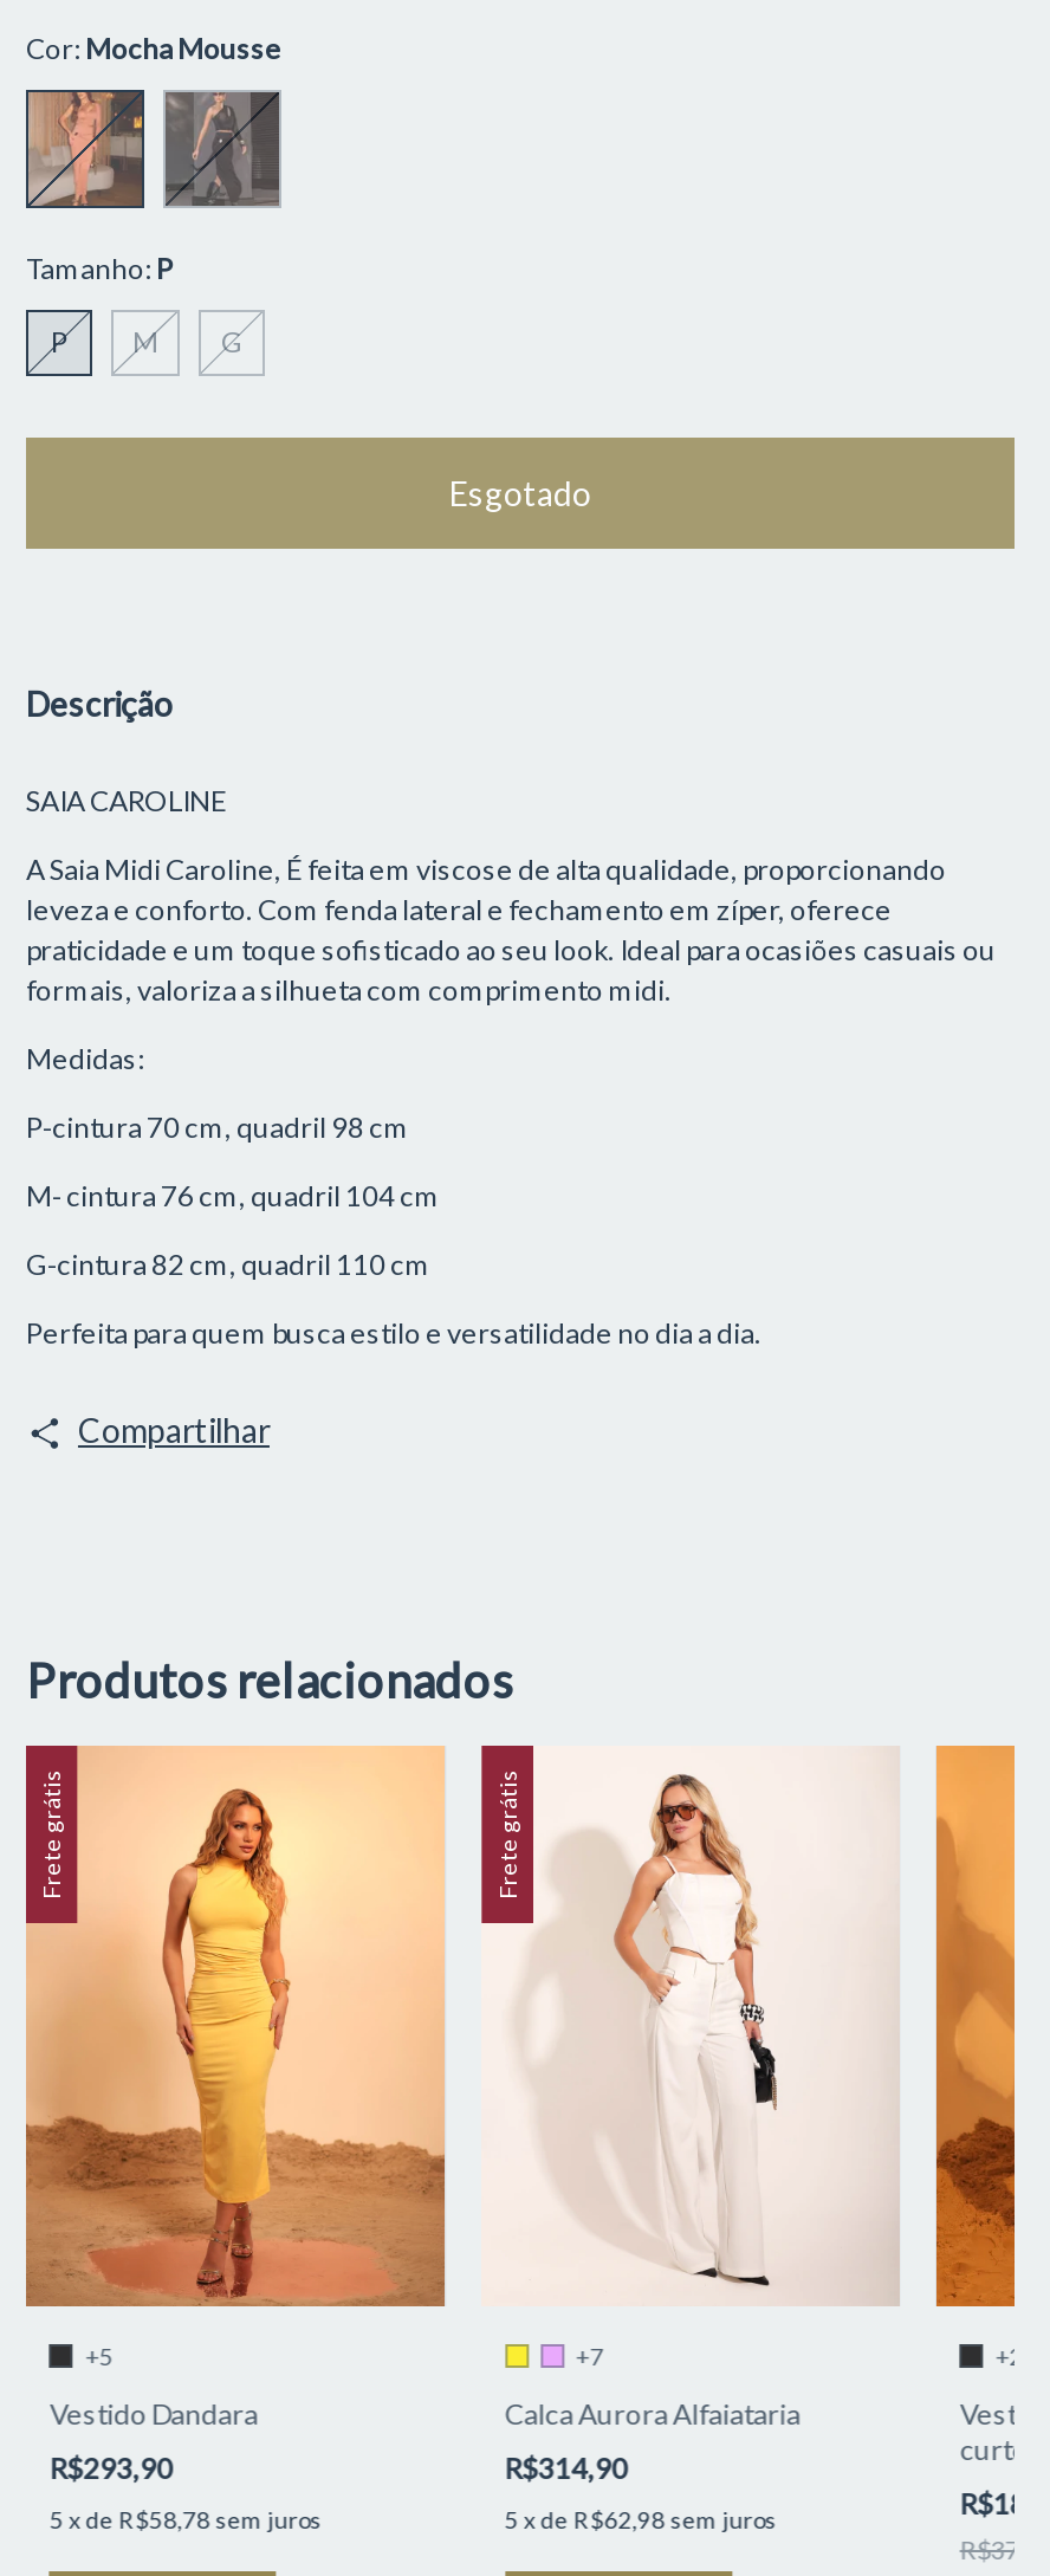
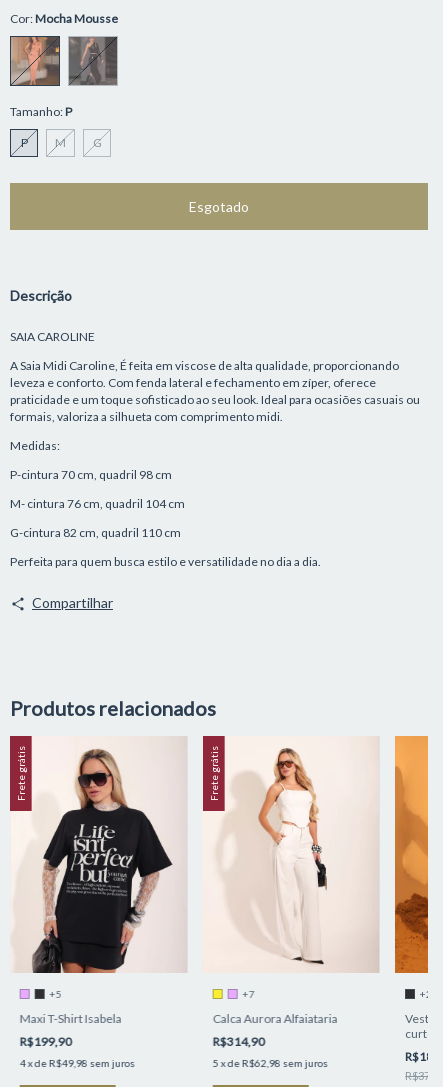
[24,1746,447,2431] [image] | Vestido Dandara -> [10,737,187,1026] [image] | Maxi T-Shirt Isabela
[50,2450,177,2486] R$293,90 -> [20,1034,74,1049] R$199,90
[50,2505,322,2533] 5 x de R$58,78 sem juros -> [20,1057,135,1069] 4 x de R$49,98 sem juros

